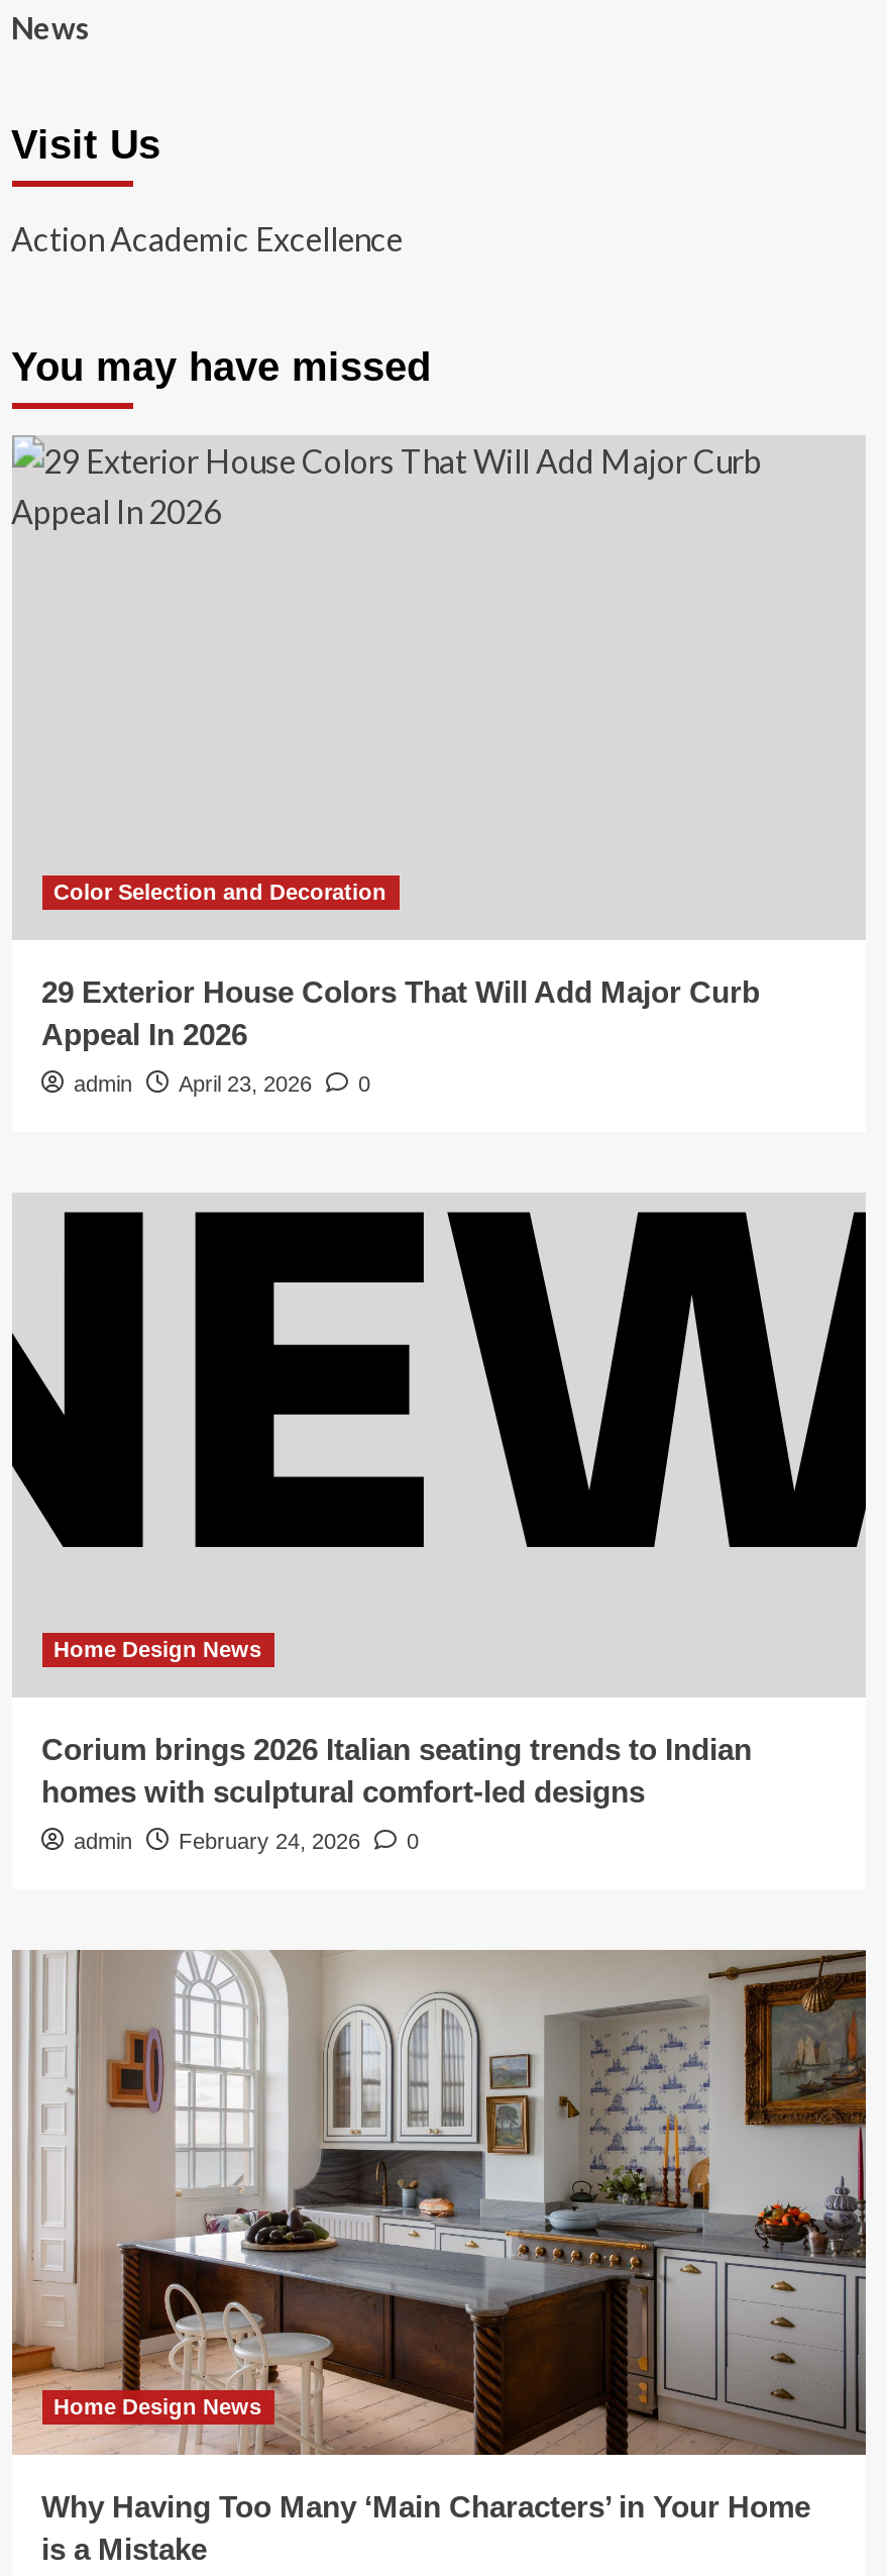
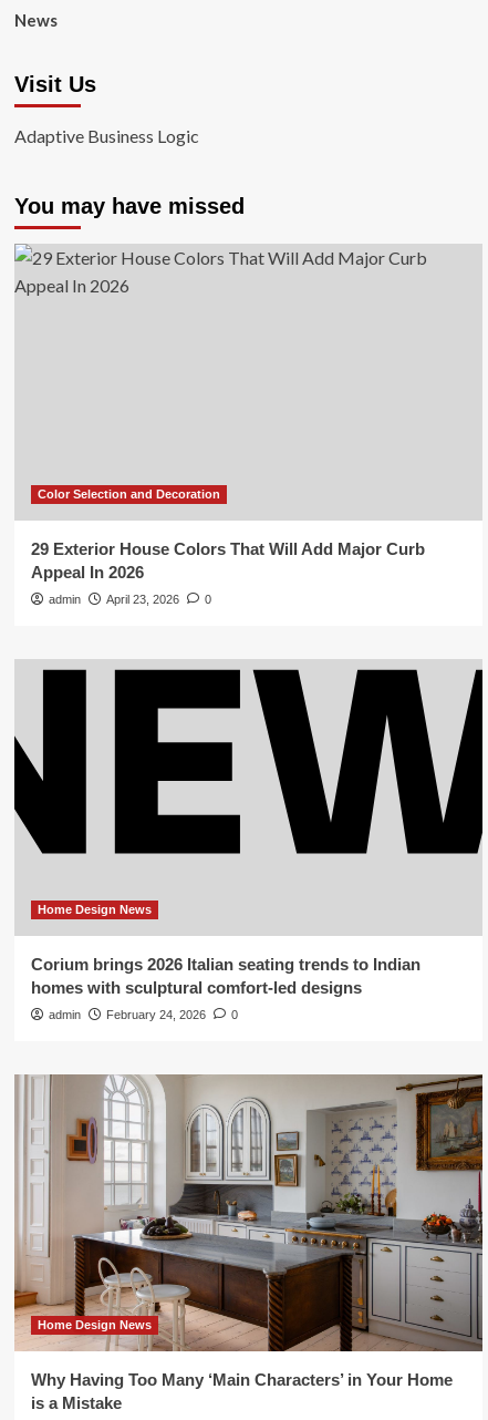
[11,219,403,257] Action Academic Excellence -> [14,125,199,146] Adaptive Business Logic

